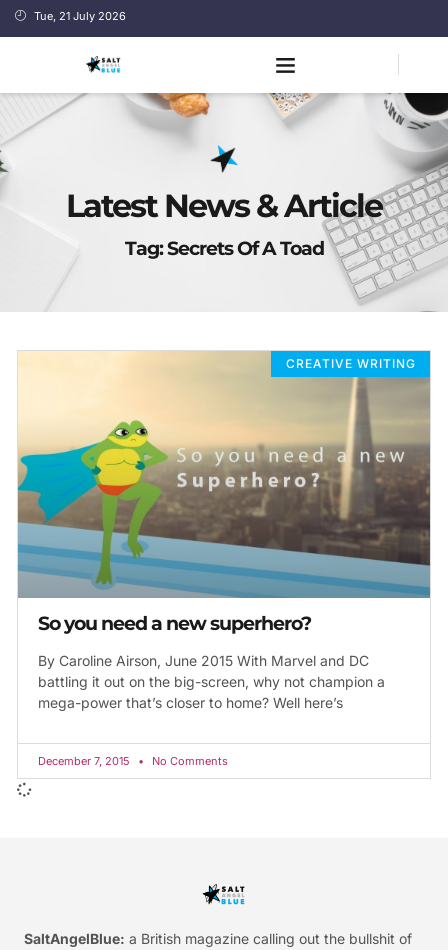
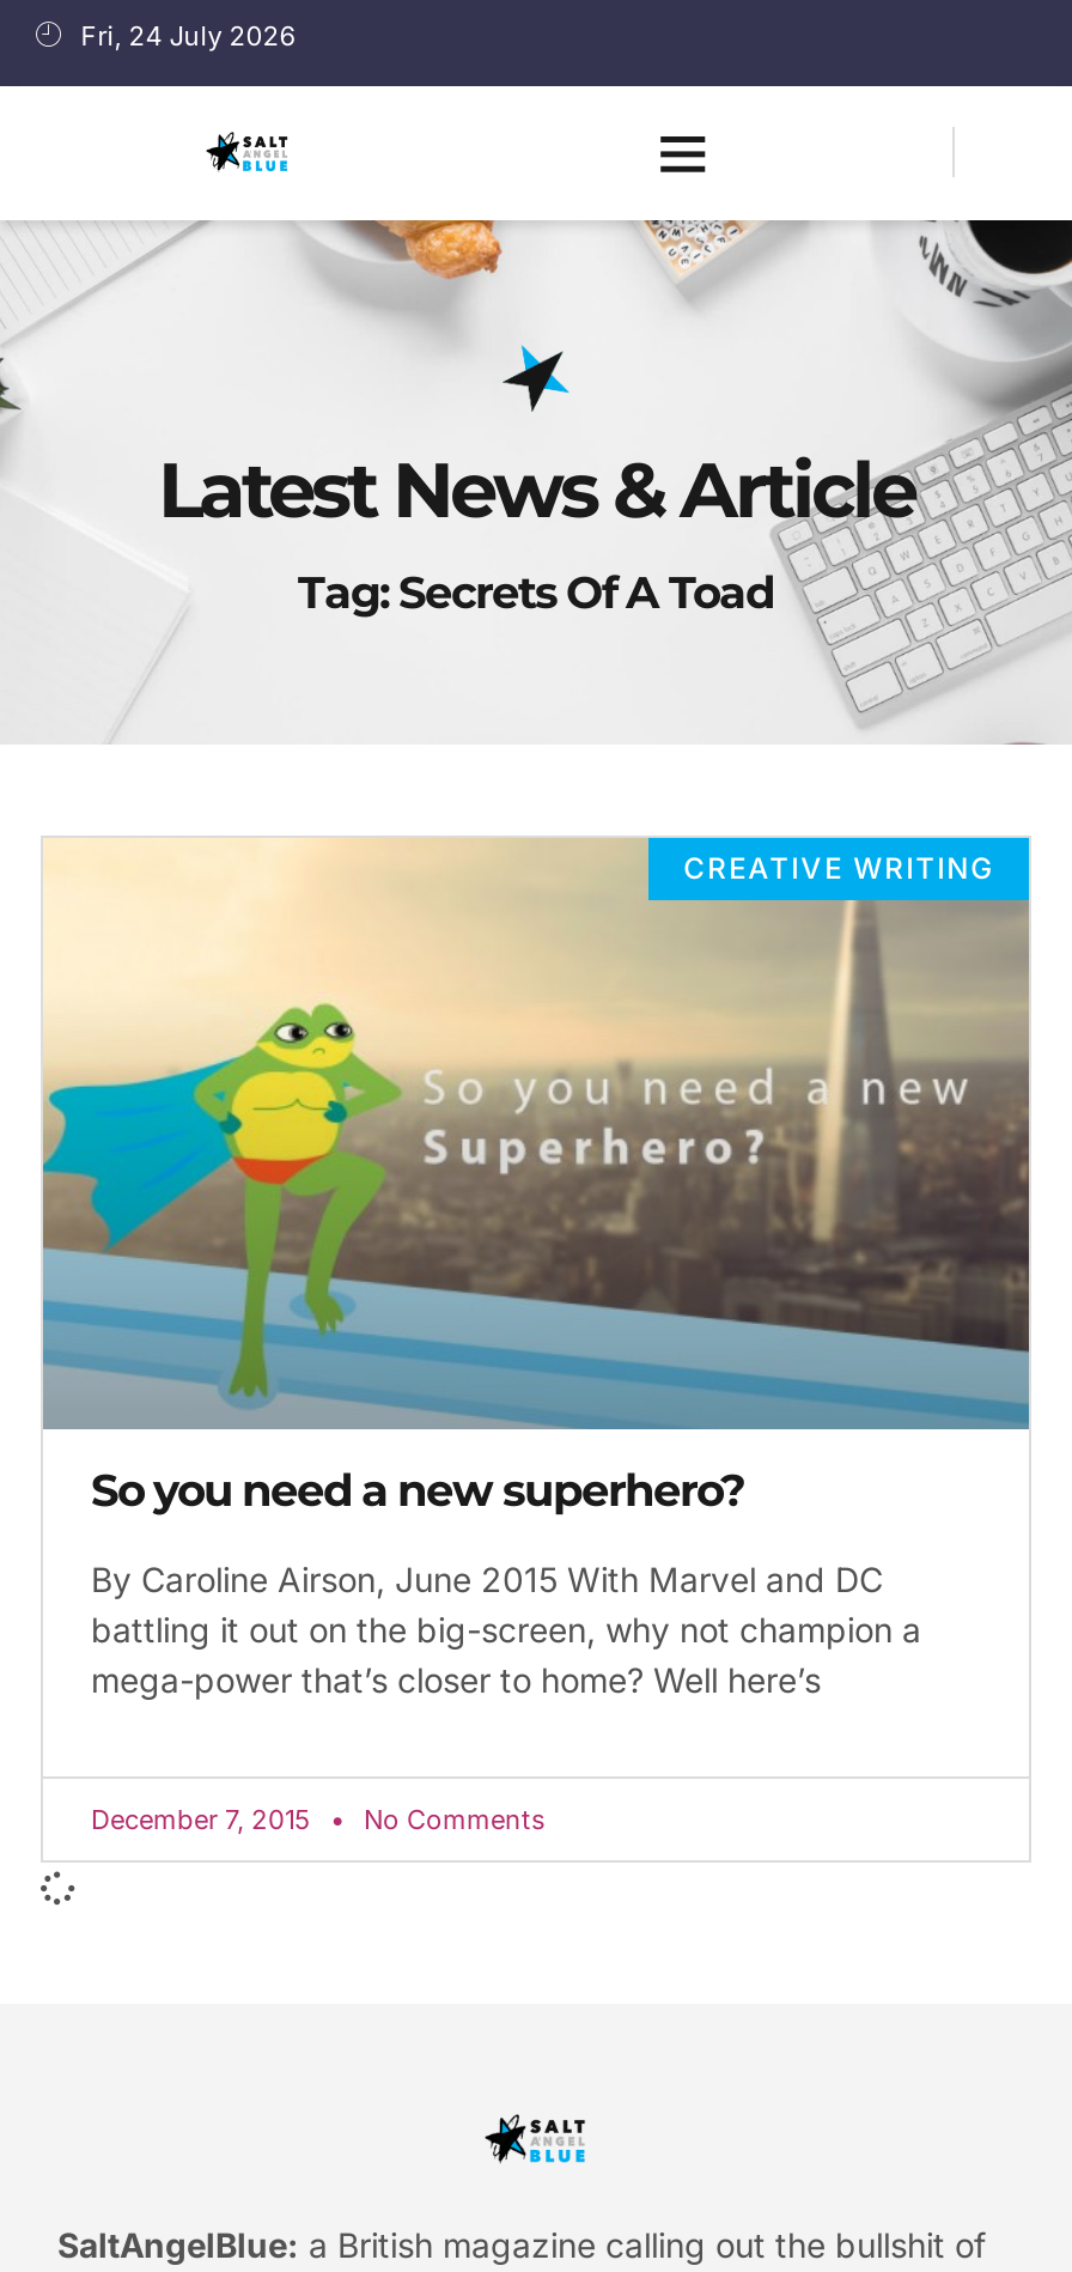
[34,9,126,23] Tue, 21 July 2026 -> [81,19,296,53] Fri, 24 July 2026

